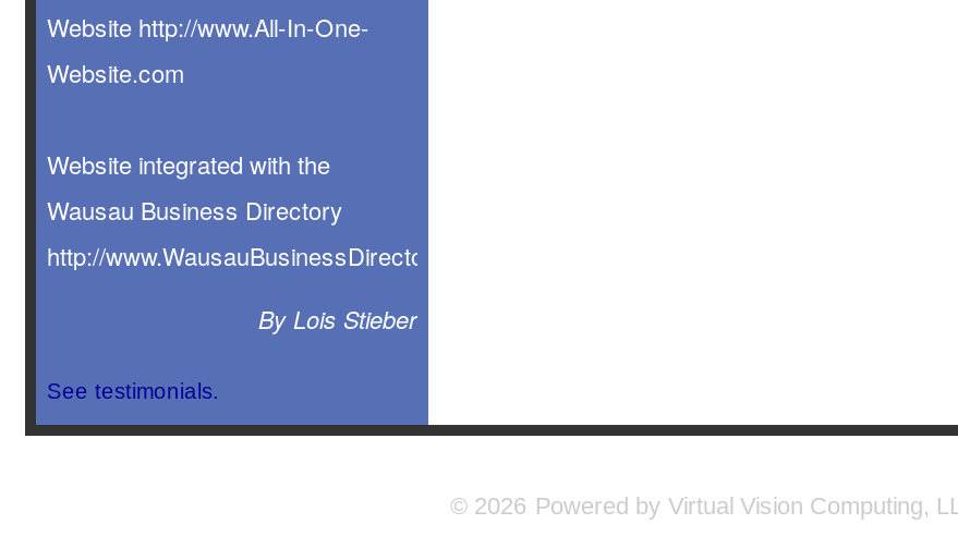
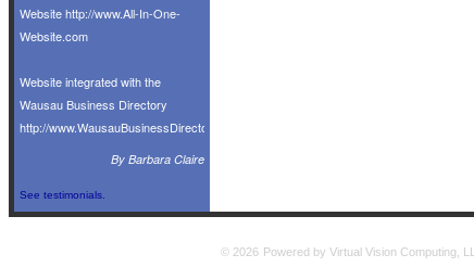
[258,303,417,336] By Lois Stieber -> [111,151,204,167] By Barbara Claire

